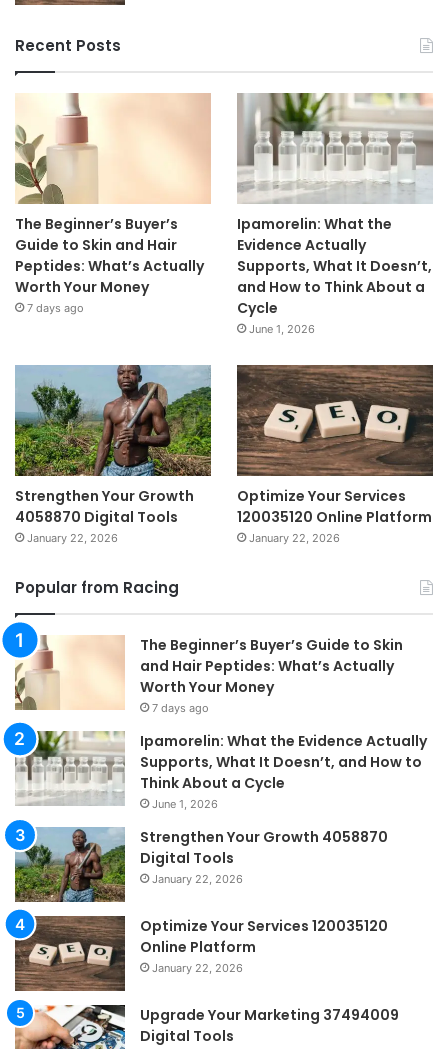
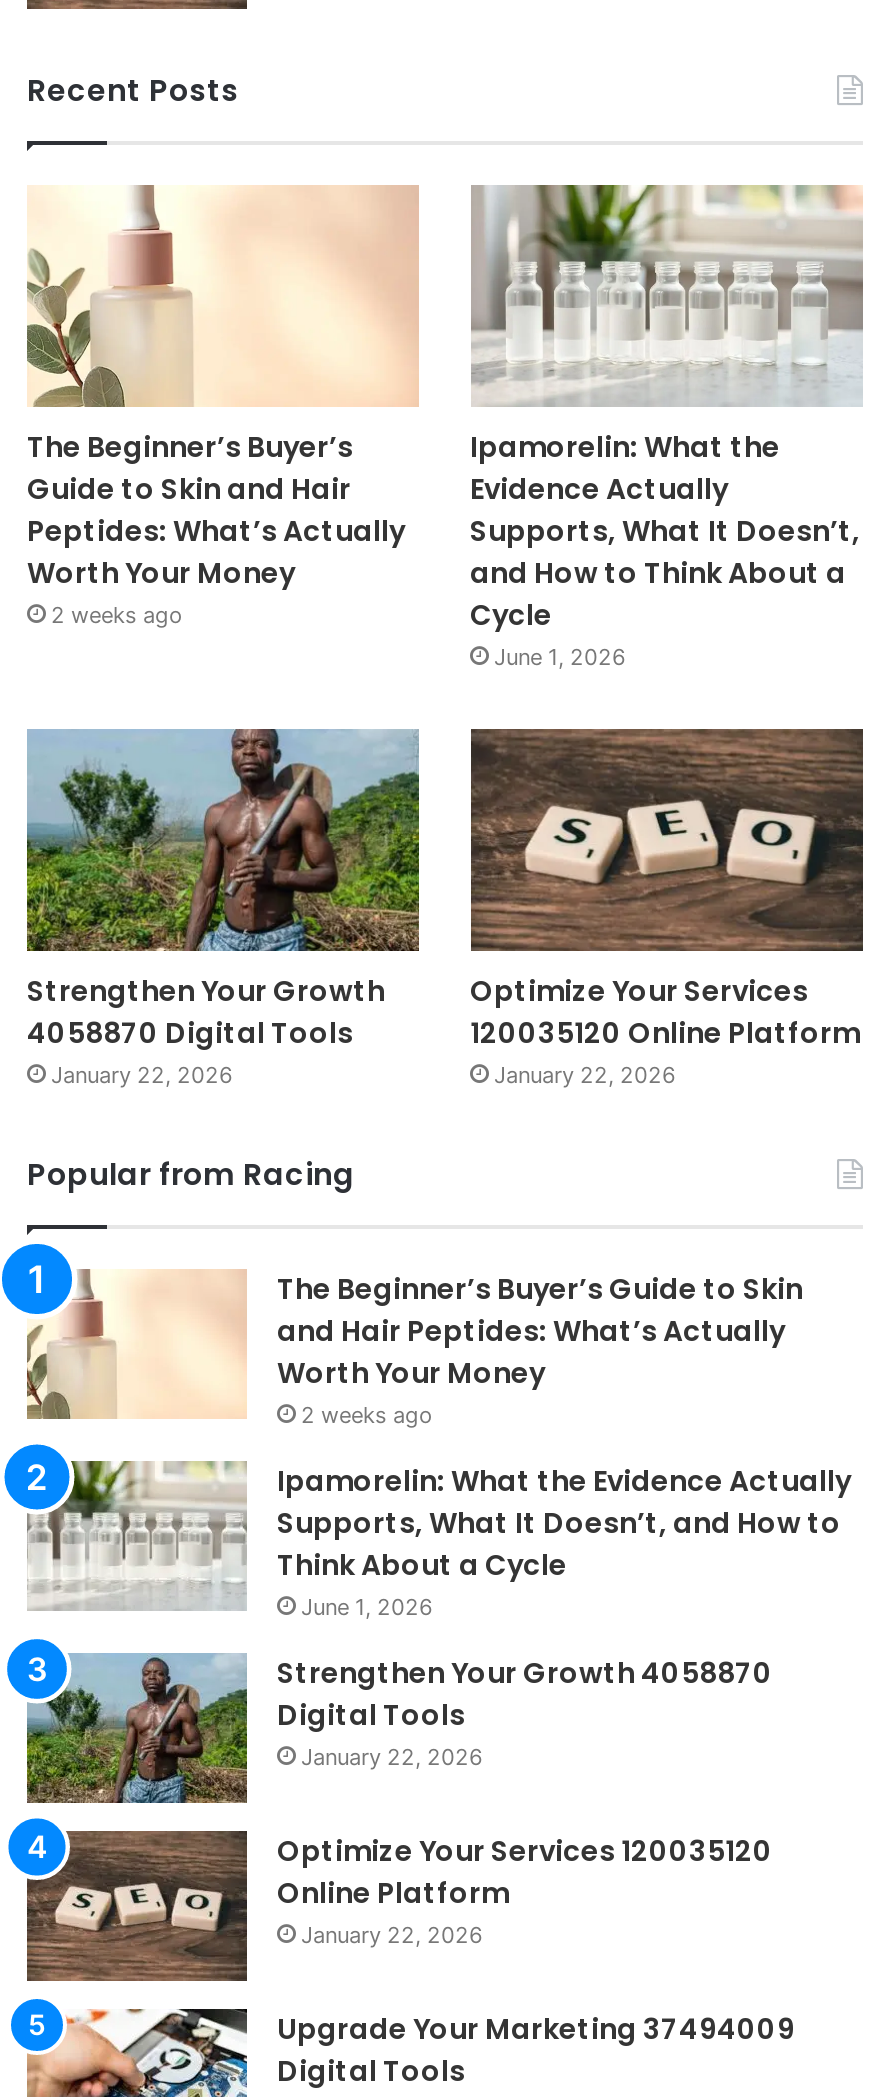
[27,301,84,315] 7 days ago -> [51,601,183,629] 2 weeks ago
[152,700,209,714] 7 days ago -> [301,1400,433,1428] 2 weeks ago

